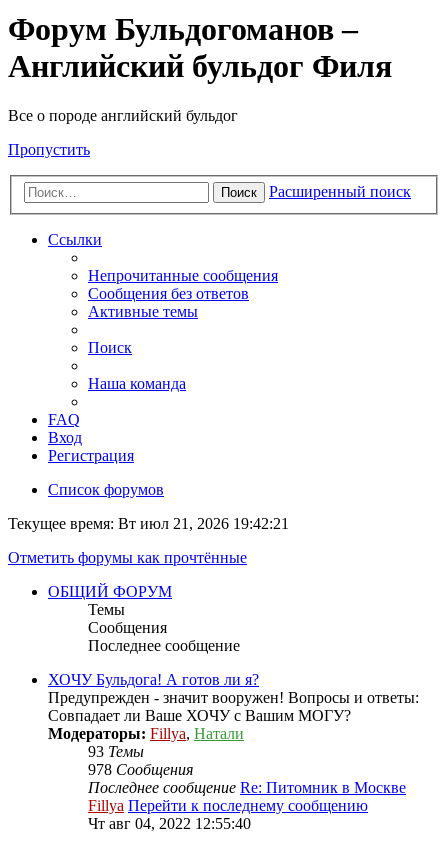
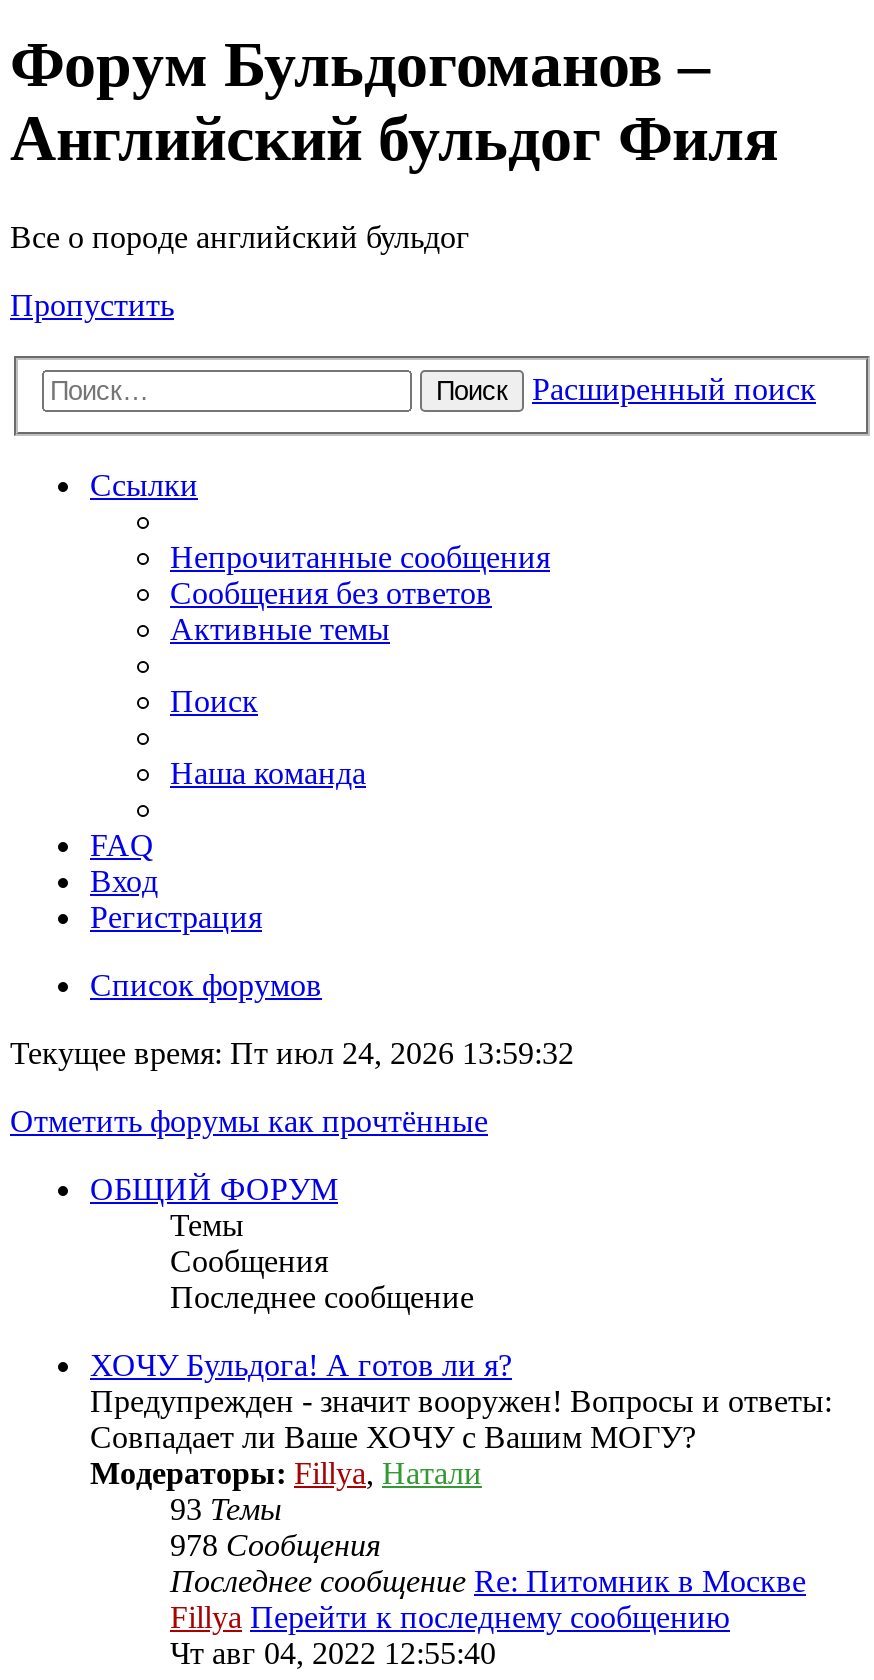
[8,515,289,532] Текущее время: Вт июл 21, 2026 19:42:21 -> [10,1037,574,1071] Текущее время: Пт июл 24, 2026 13:59:32

